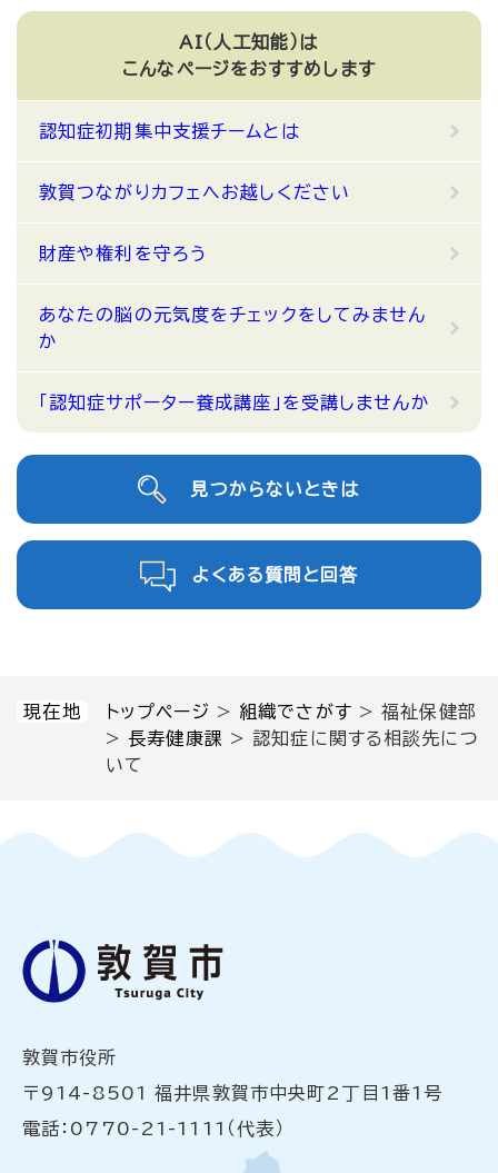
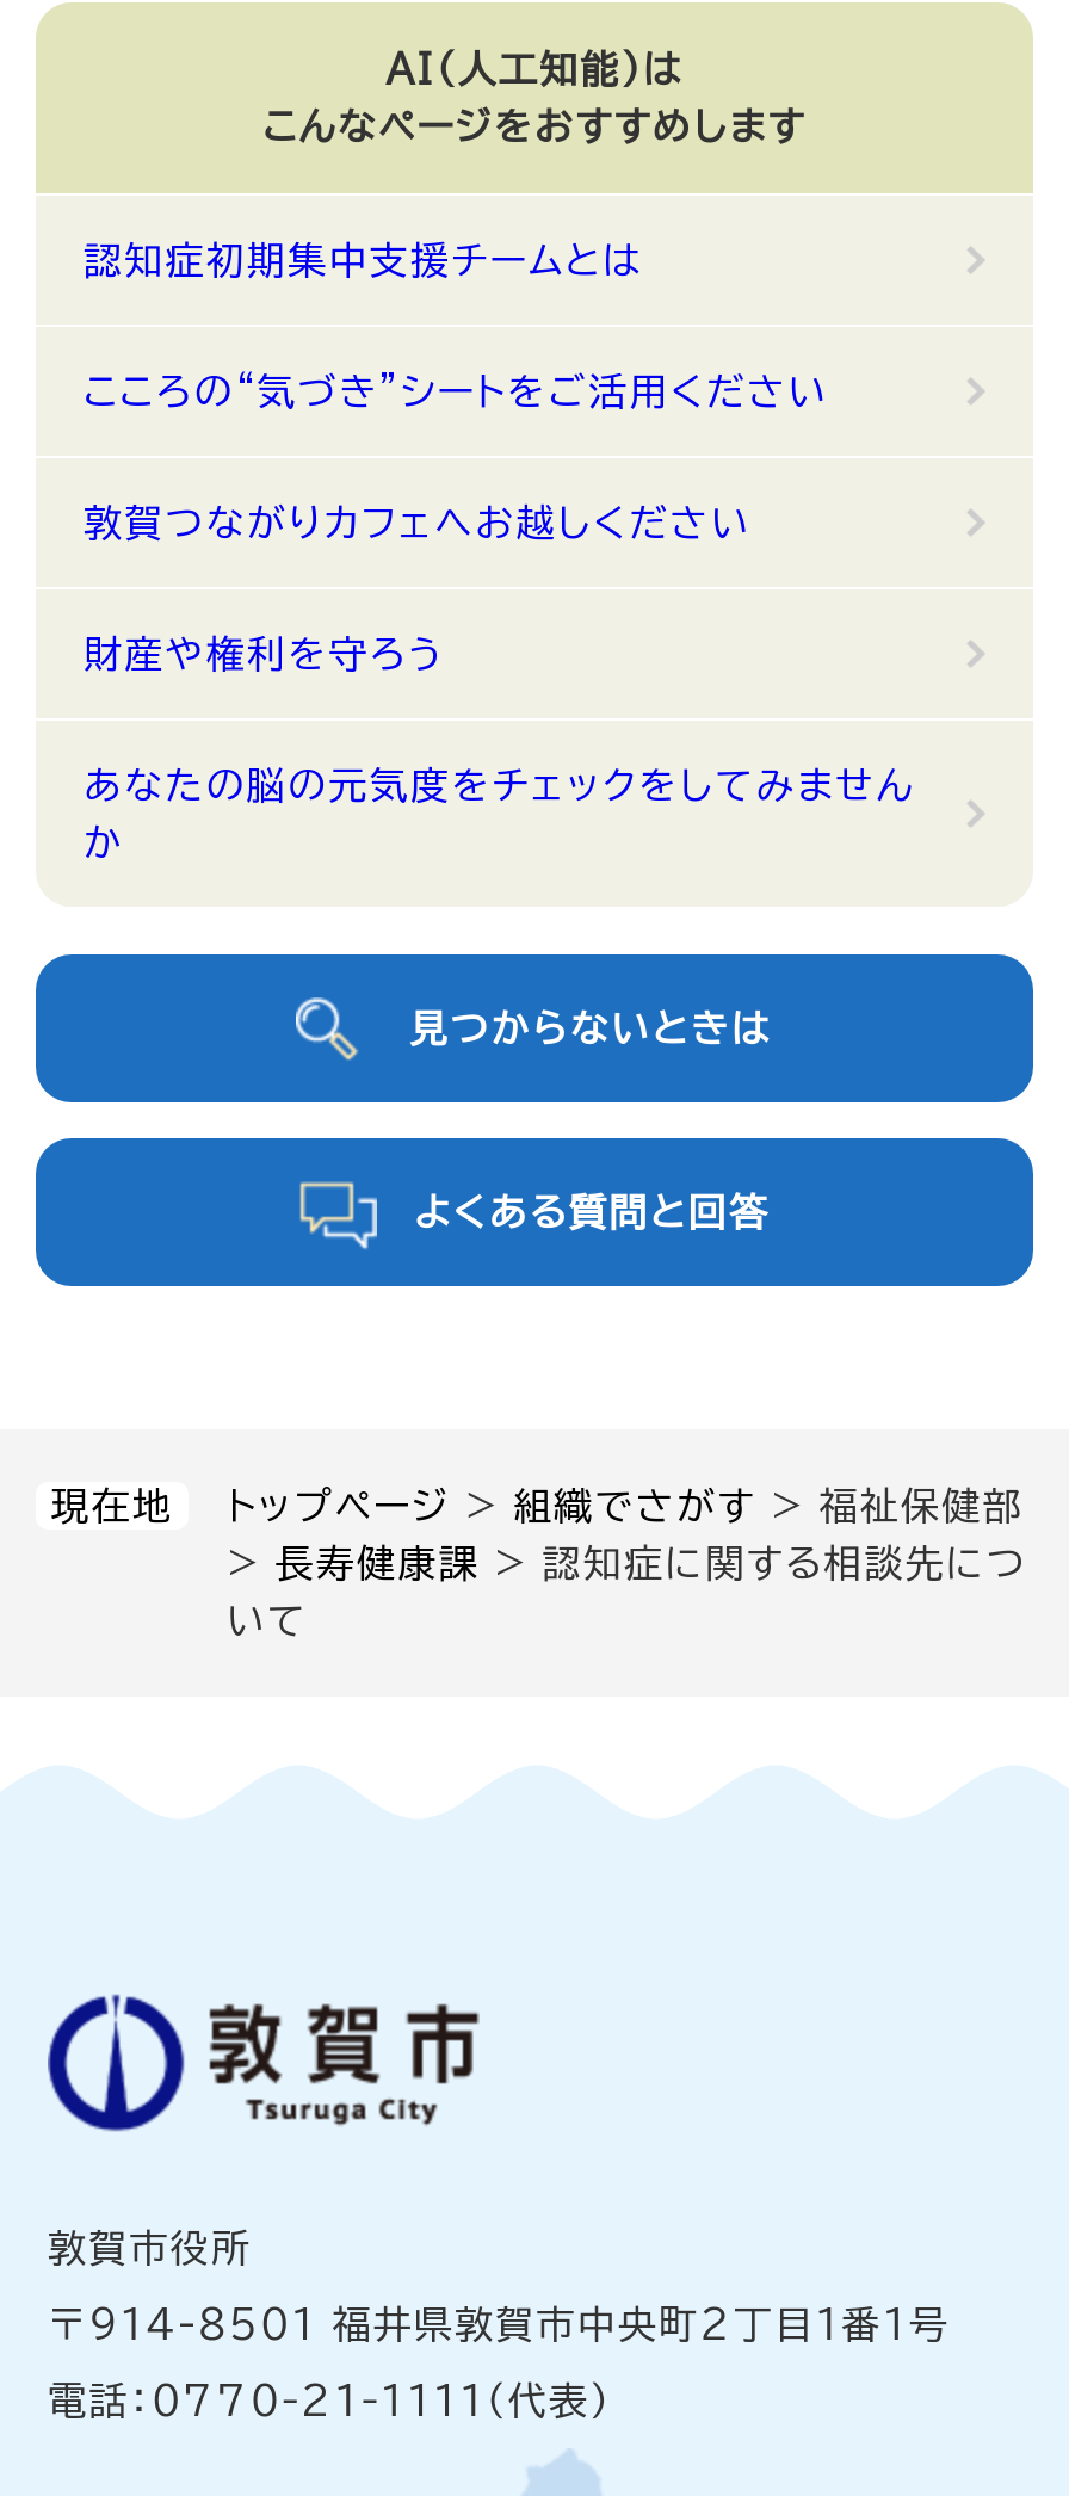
none -> [84,373,829,411] こころの“気づき”シートをご活用ください
moved [39,184,426,350] -> [84,504,915,862]: 敦賀つながりカフェへお越しください | 財産や権利を守ろう | あなたの脳の元気度をチェックをしてみません | か
[39,394,430,412] 「認知症サポーター養成講座」を受講しませんか -> none

